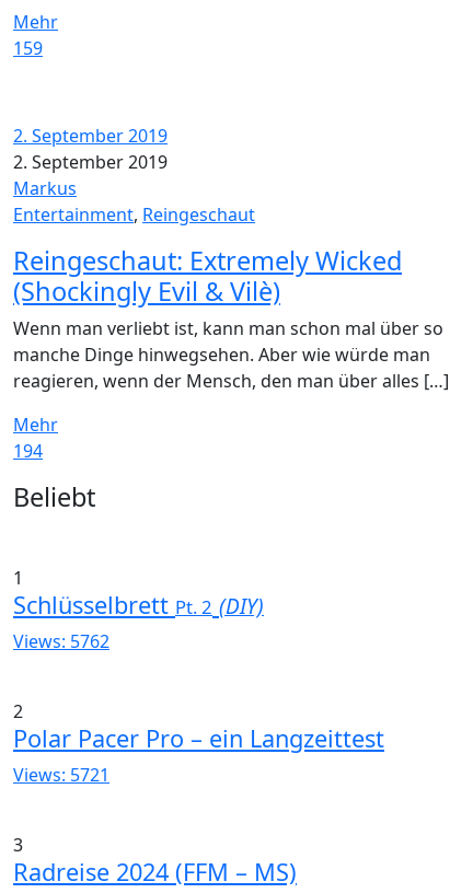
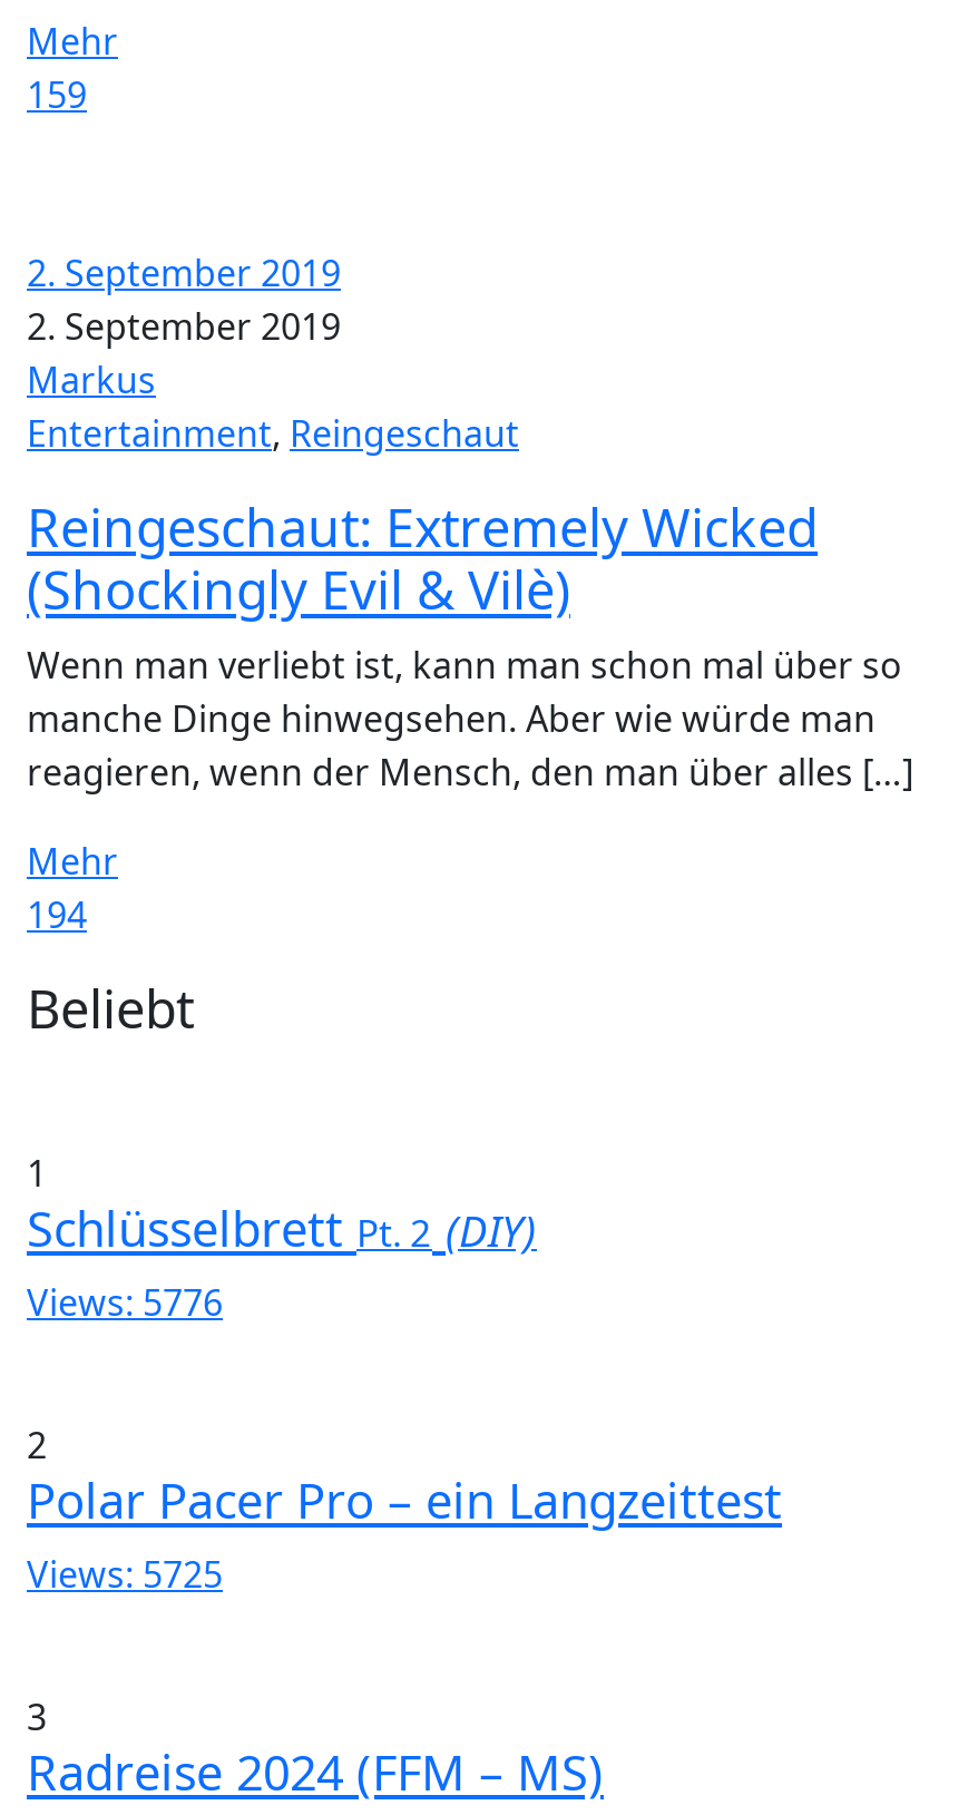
[13,630,109,654] Views: 5762 -> [27,1279,223,1328] Views: 5776
[13,763,109,787] Views: 5721 -> [27,1551,223,1600] Views: 5725

